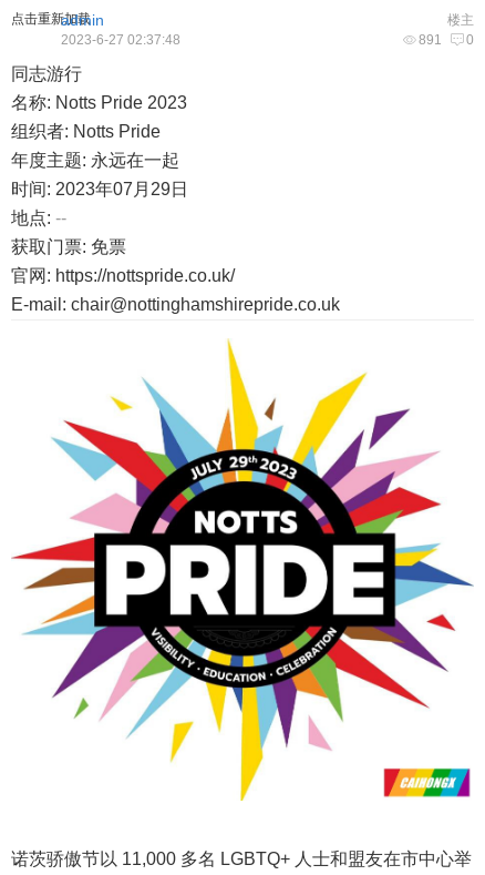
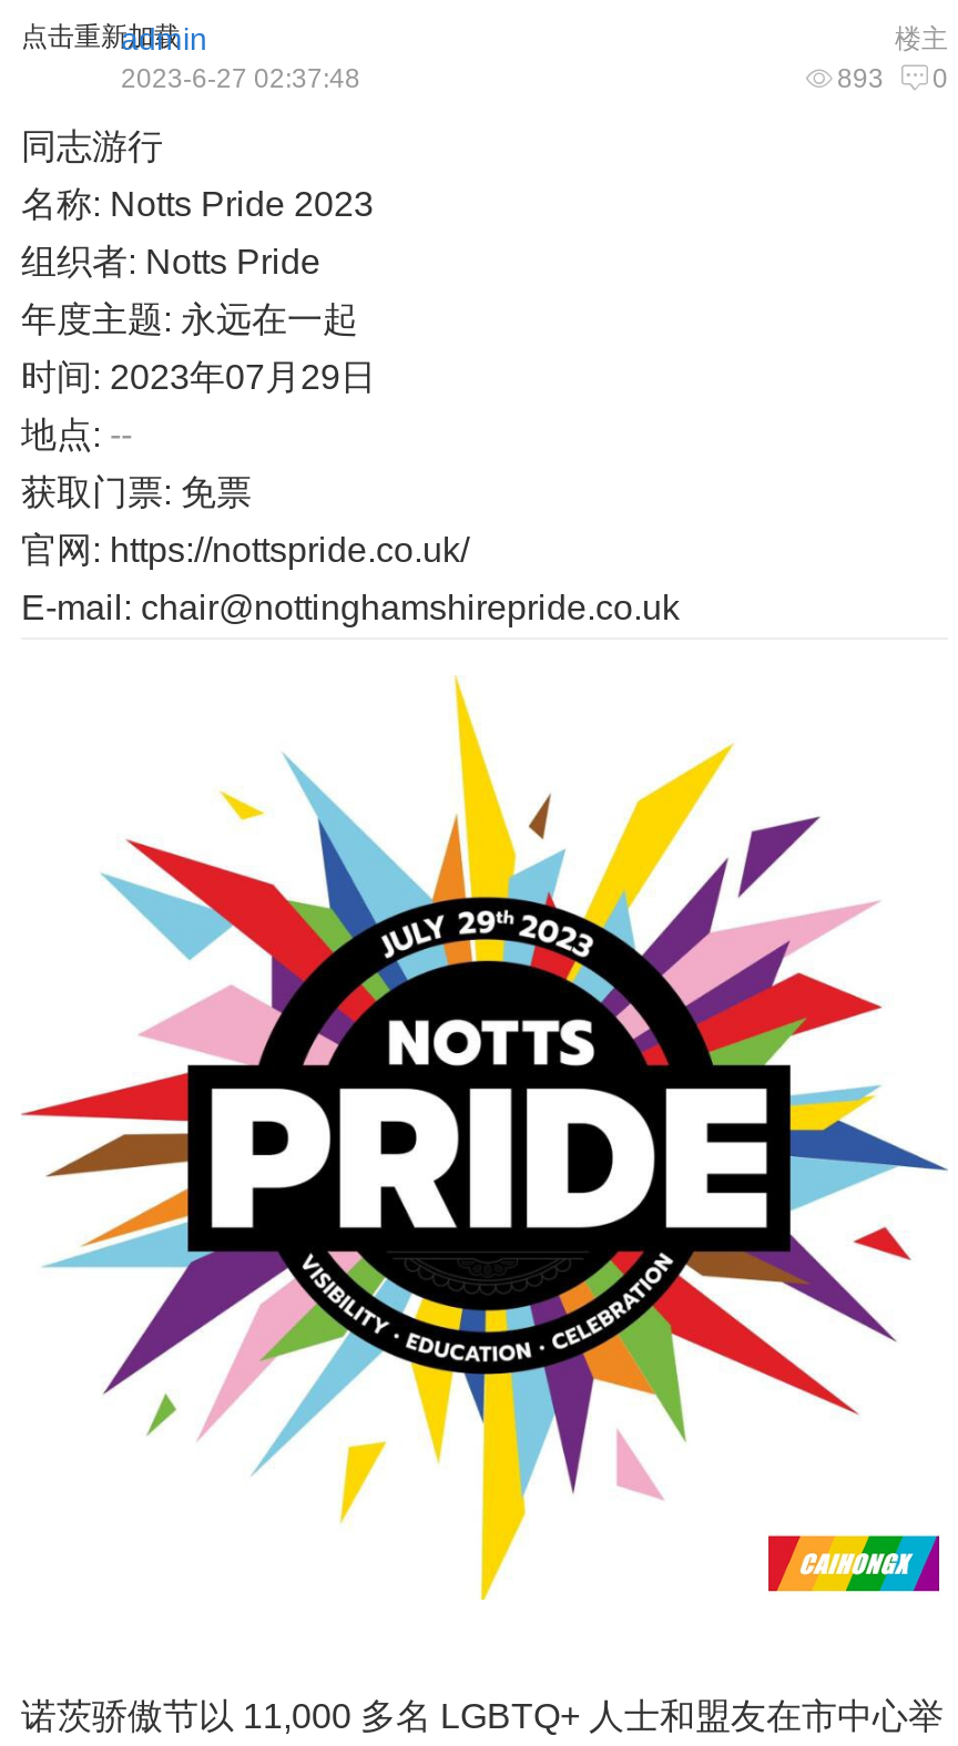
[419,32,474,48] 891 0 -> [837,63,948,94] 893 0

